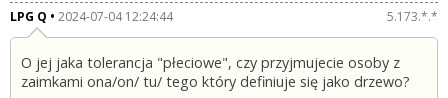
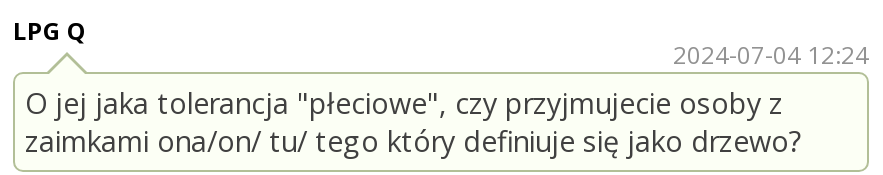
[58,8,438,25] 2024-07-04 12:24:44 | 5.173.*.* -> [673,38,869,72] 2024-07-04 12:24

